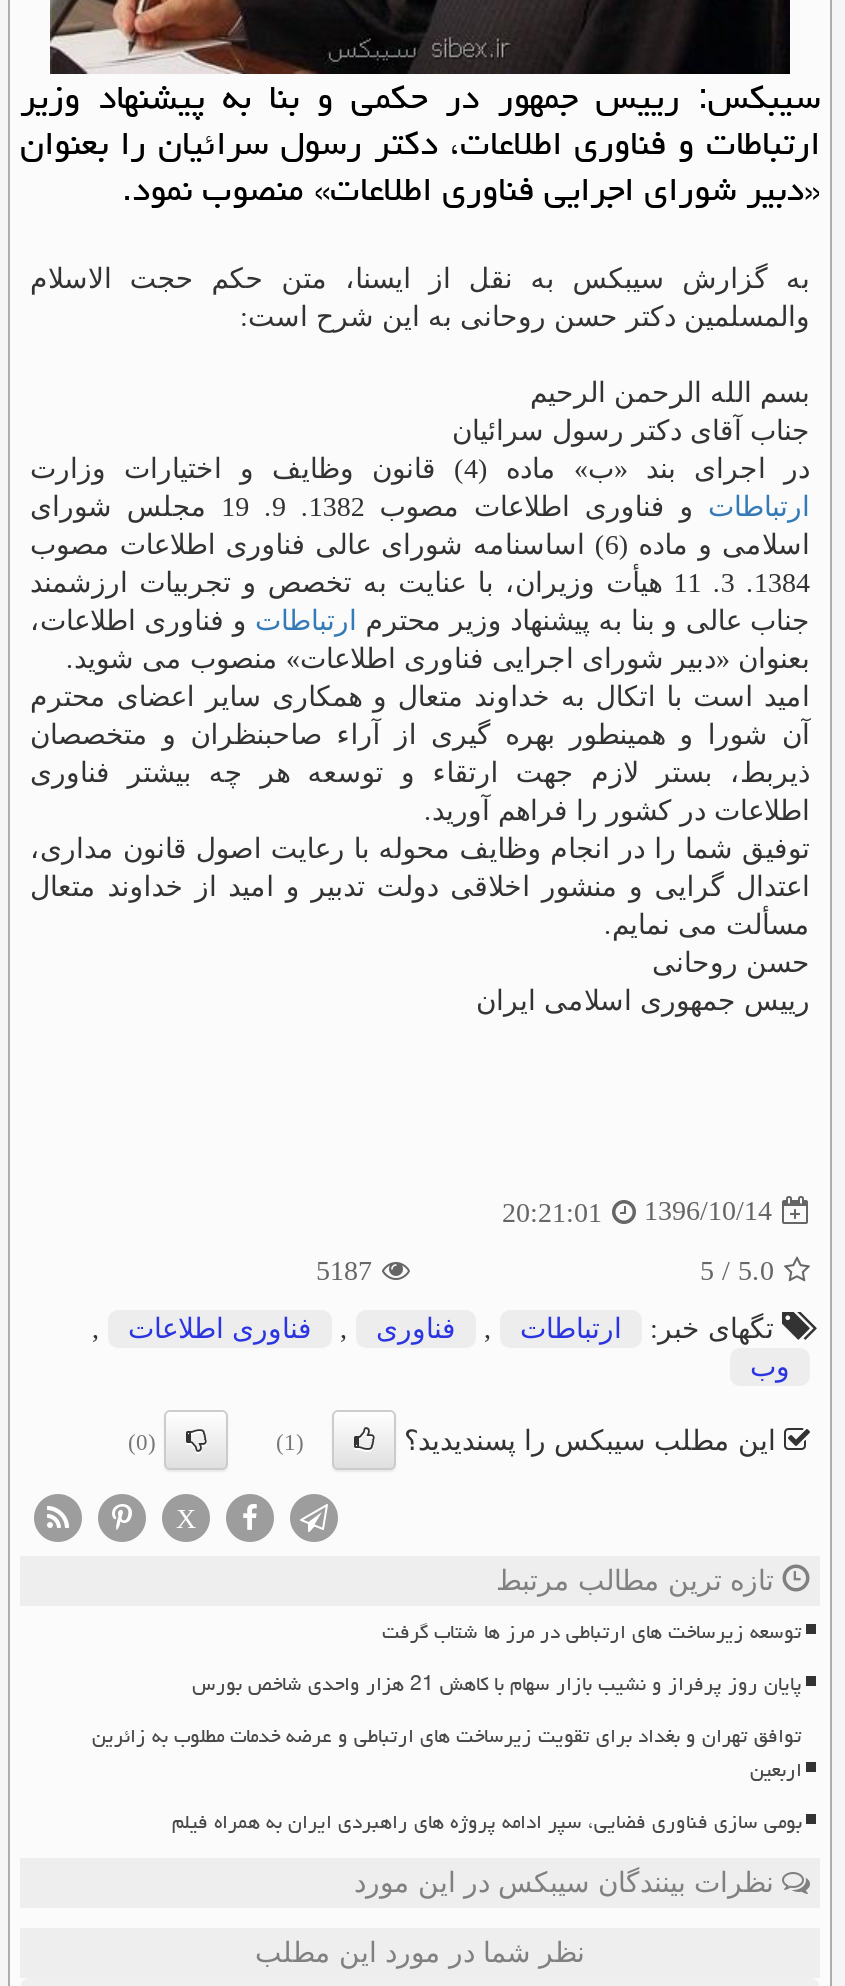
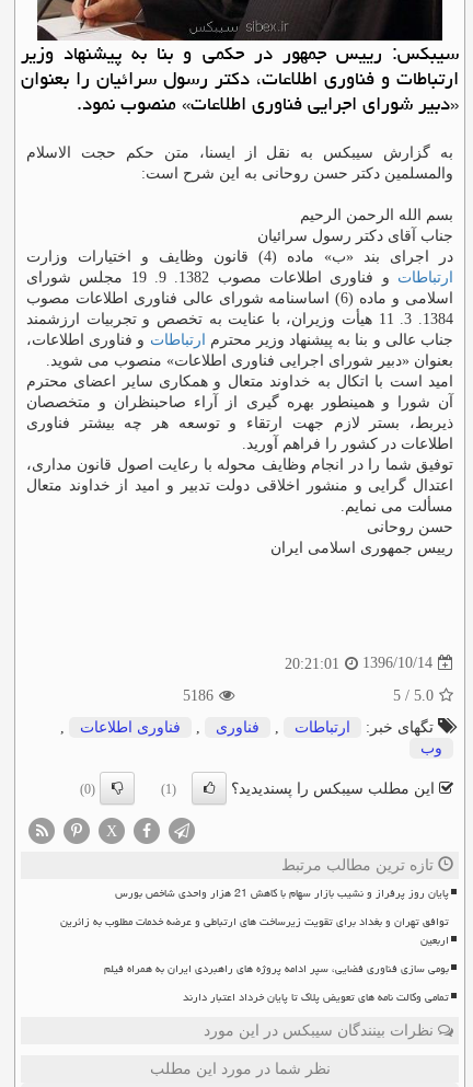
[316,1256,372,1286] 5187 -> [183,688,214,704] 5186
[382,1612,802,1652] توسعه زیرساخت های ارتباطی در مرز ها شتاب گرفت -> none
moved [92,1716,802,1842] -> [60,911,449,980]: توافق تهران و بغداد برای تقویت زیرساخت های ارتباطی و عرضه خدمات مطلوب به زائرین | اربعین | بومی سازی فناوری فضایی، سپر ادامه پروژه های راهبردی ایران به همراه فیلم
none -> [183,987,449,1008] تمامی وکالت نامه های تعویض پلاک تا پایان خرداد اعتبار دارند

